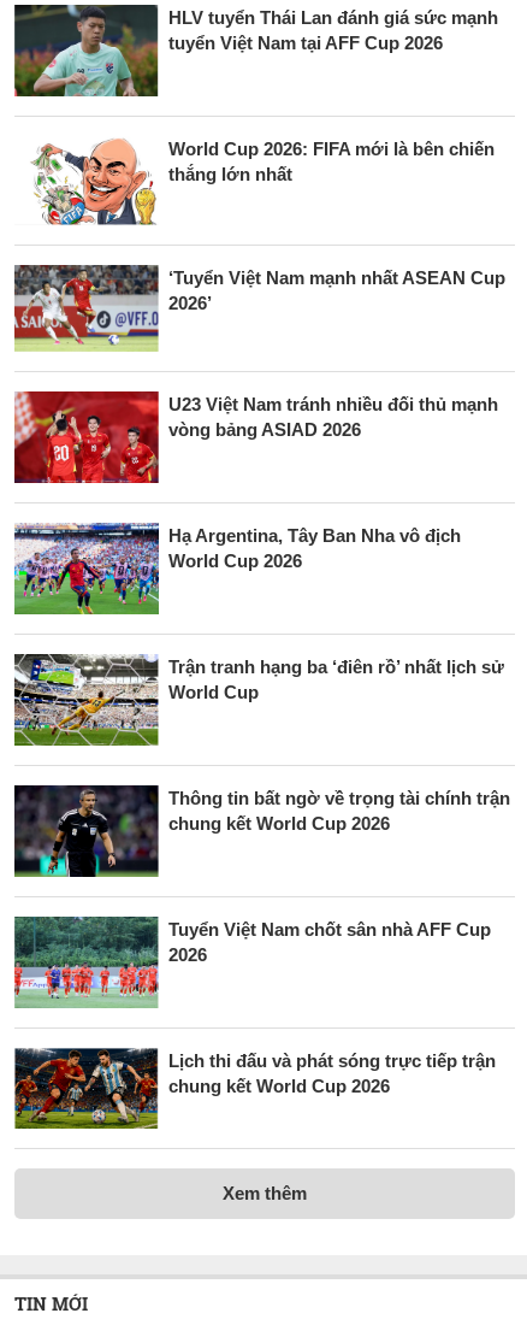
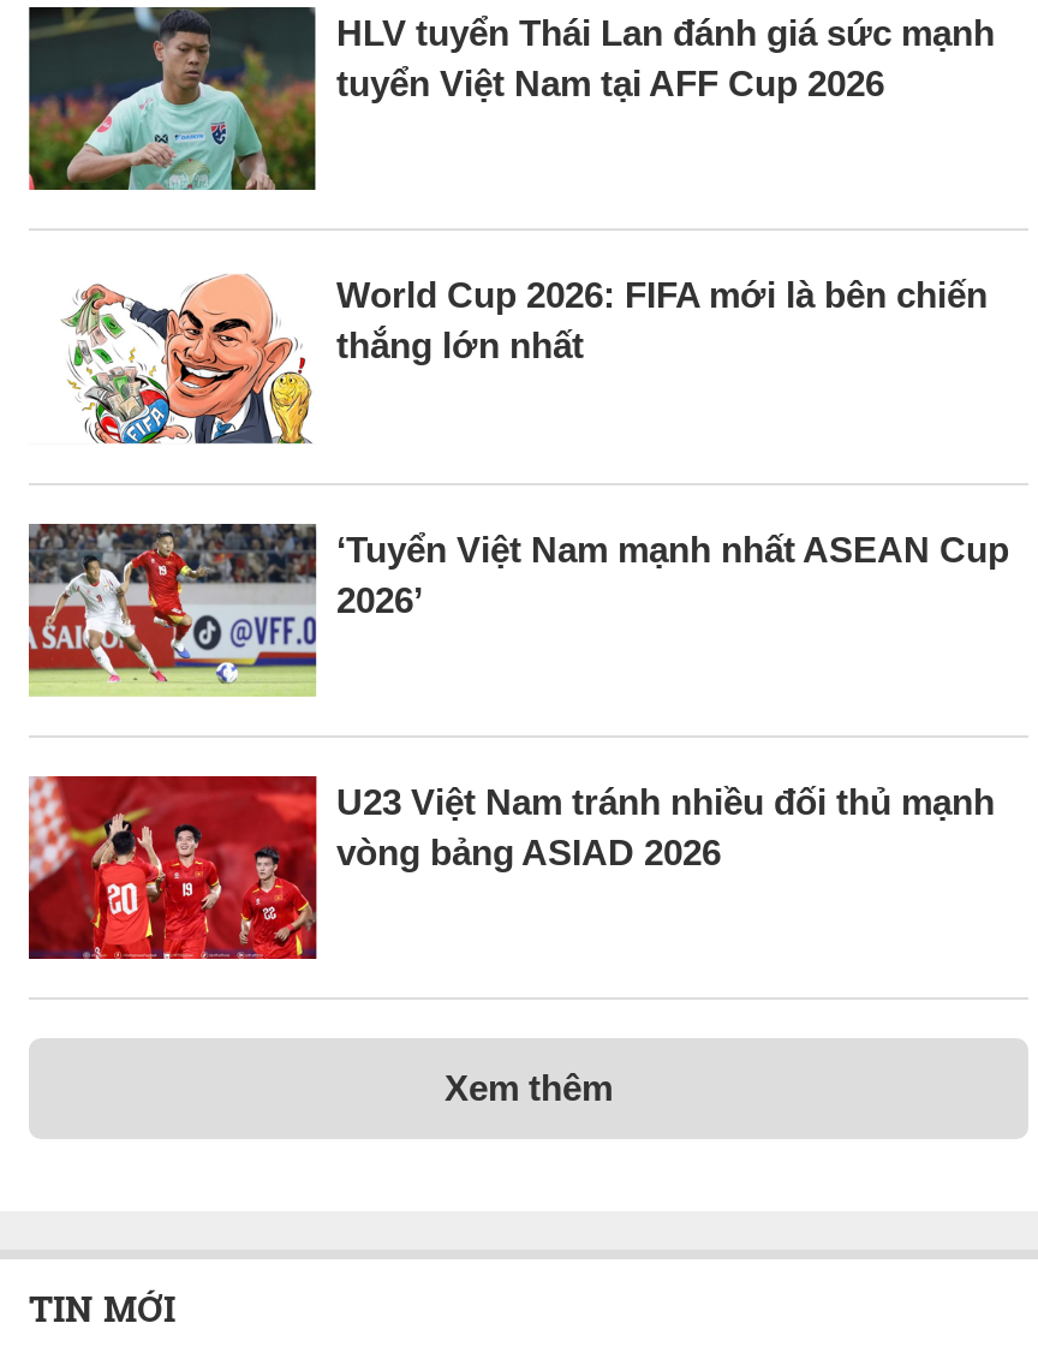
[13,523,461,616] [image] | Hạ Argentina, Tây Ban Nha vô địch | World Cup 2026 -> none
[13,653,504,747] [image] | Trận tranh hạng ba ‘điên rồ’ nhất lịch sử | World Cup -> none
[13,784,510,878] [image] | Thông tin bất ngờ về trọng tài chính trận | chung kết World Cup 2026 -> none
[13,915,491,1009] [image] | Tuyển Việt Nam chốt sân nhà AFF Cup | 2026 -> none
[13,1047,496,1130] [image] | Lịch thi đấu và phát sóng trực tiếp trận | chung kết World Cup 2026 -> none

